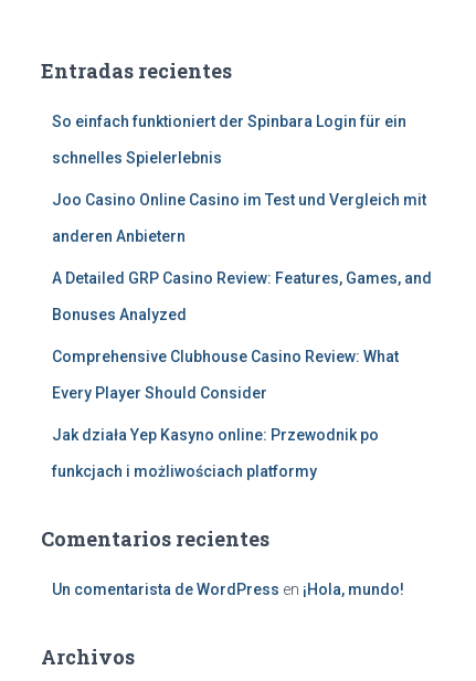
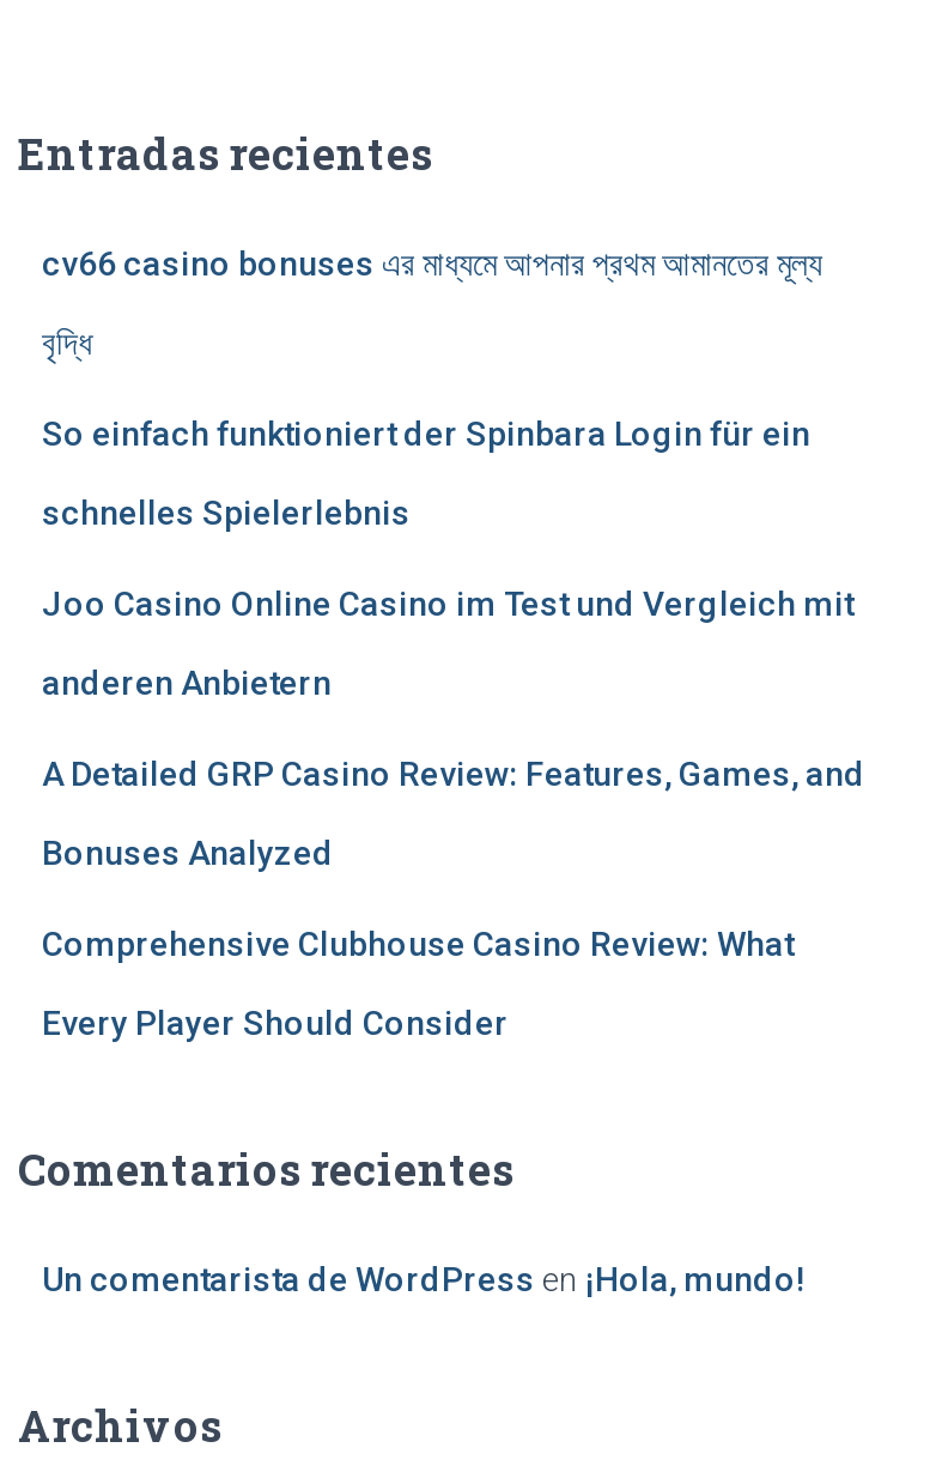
none -> [42,244,822,362] cv66 casino bonuses এর মাধ্যমে আপনার প্রথম আমানতের মূল্য | বৃদ্ধি
moved [52,113,432,402] -> [42,414,865,1042]: So einfach funktioniert der Spinbara Login für ein | schnelles Spielerlebnis | Joo Casino Online Casino im Test und Vergleich mit | anderen Anbietern | A Detailed GRP Casino Review: Features, Games, and | Bonuses Analyzed | Comprehensive Clubhouse Casino Review: What | Every Player Should Consider
[52,426,379,480] Jak działa Yep Kasyno online: Przewodnik po | funkcjach i możliwościach platformy -> none

